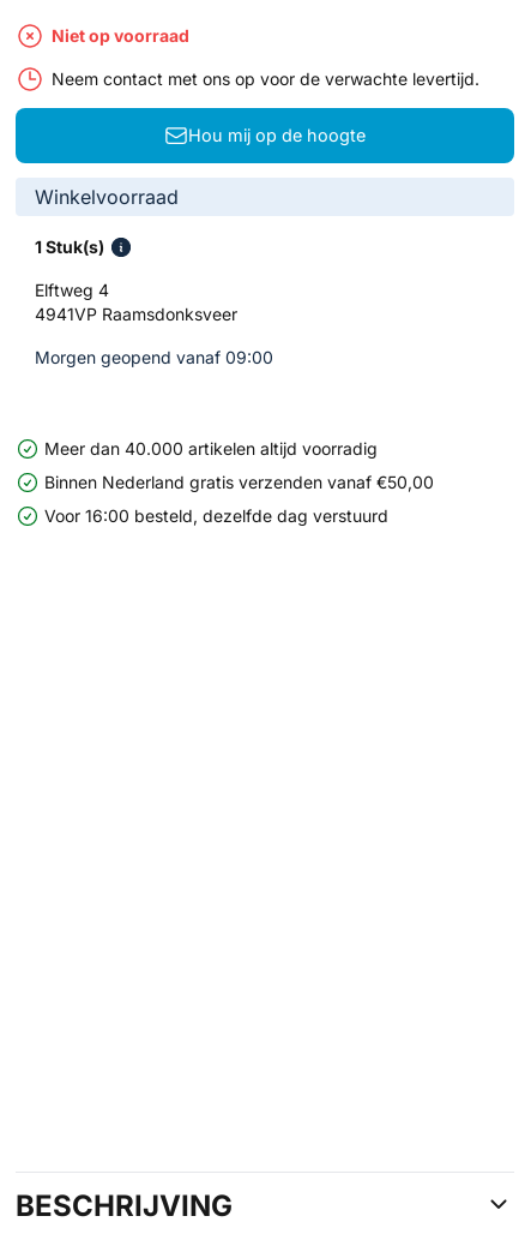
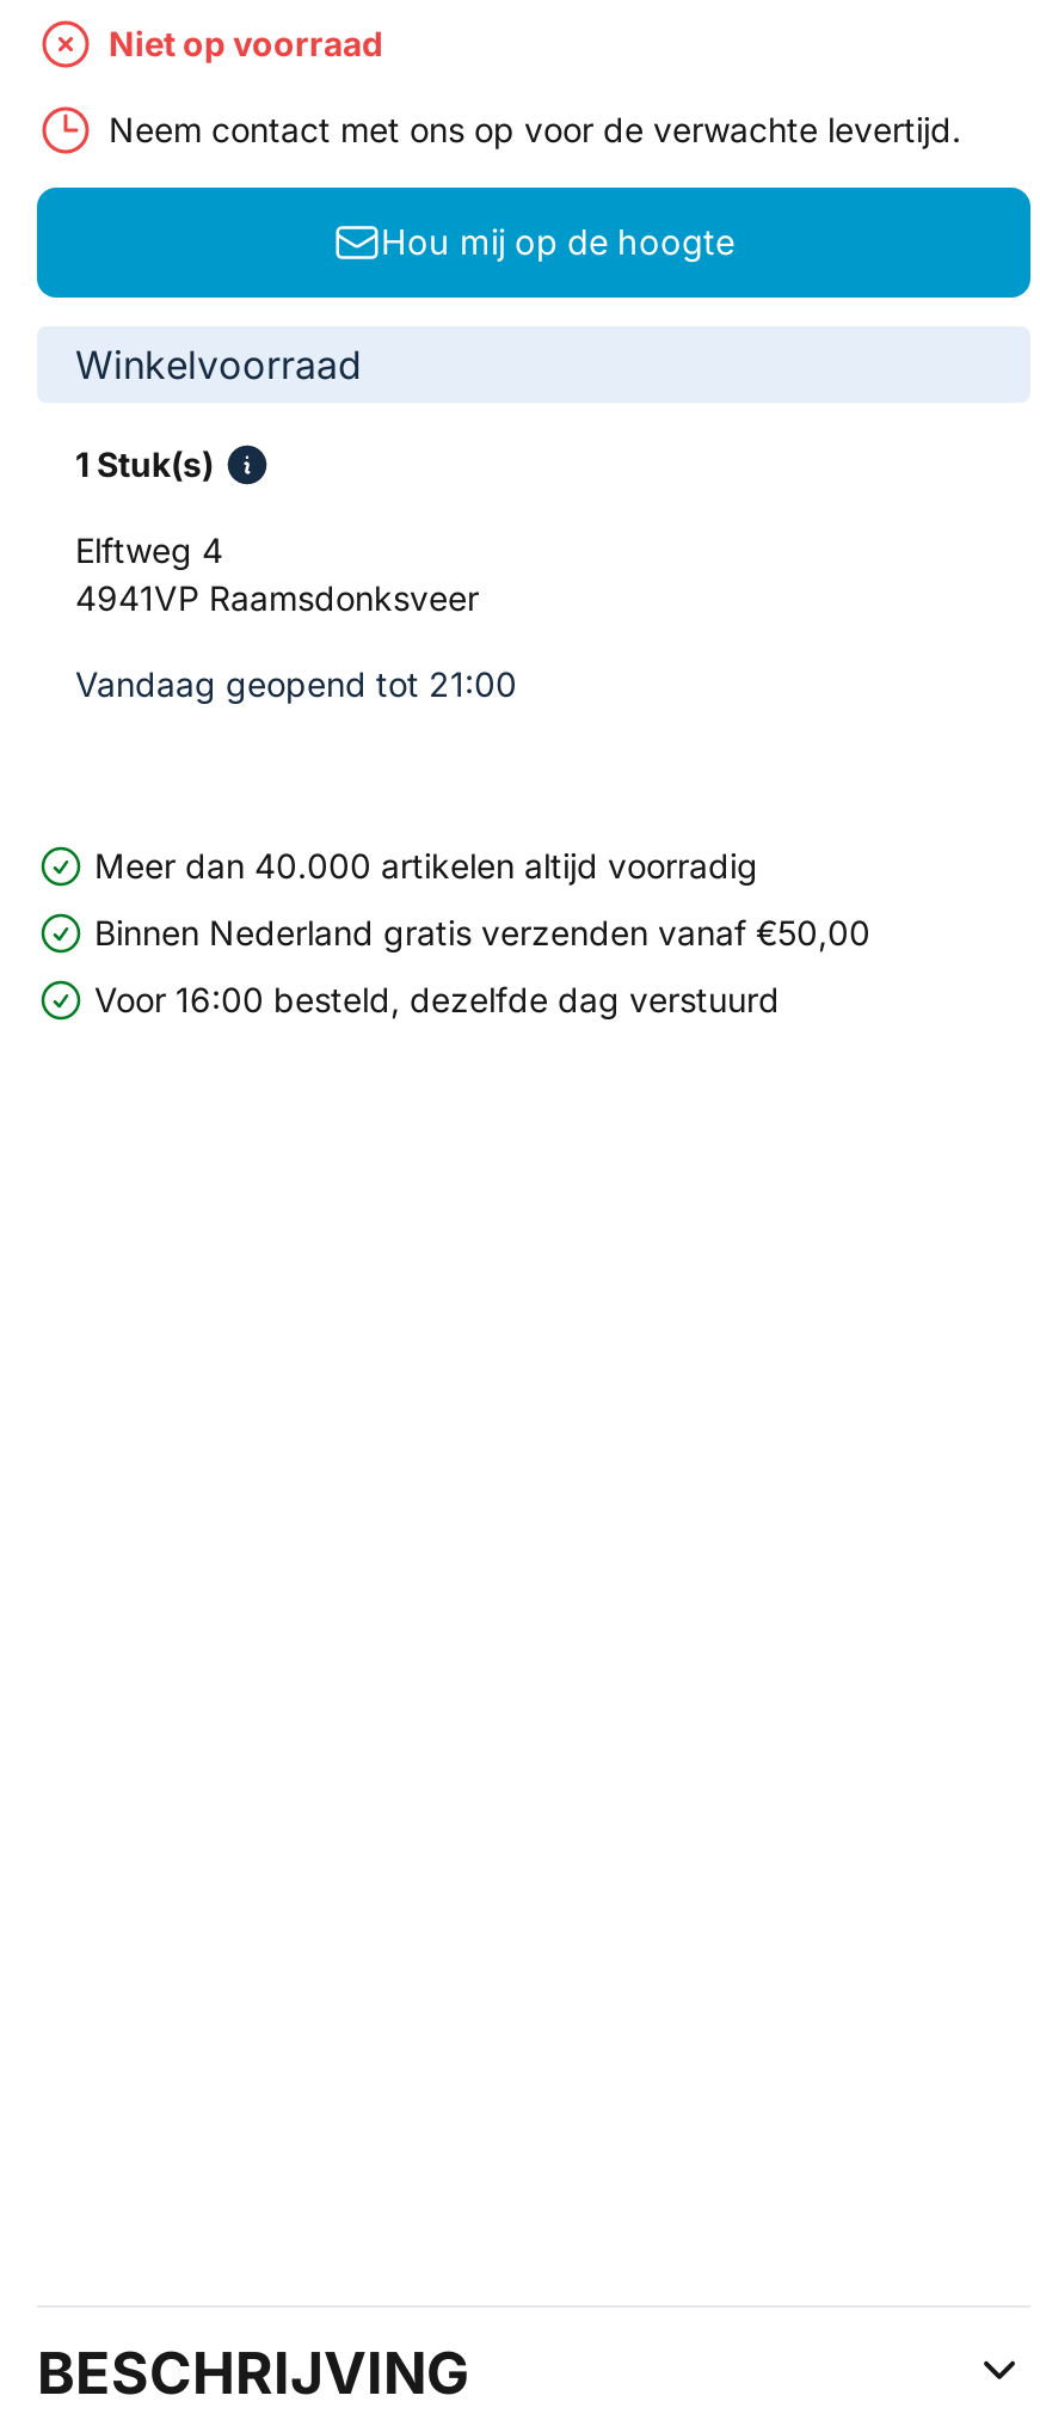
[50,346,273,367] Morgen geopend vanaf 09:00 -> [97,662,517,703] Vandaag geopend tot 21:00

